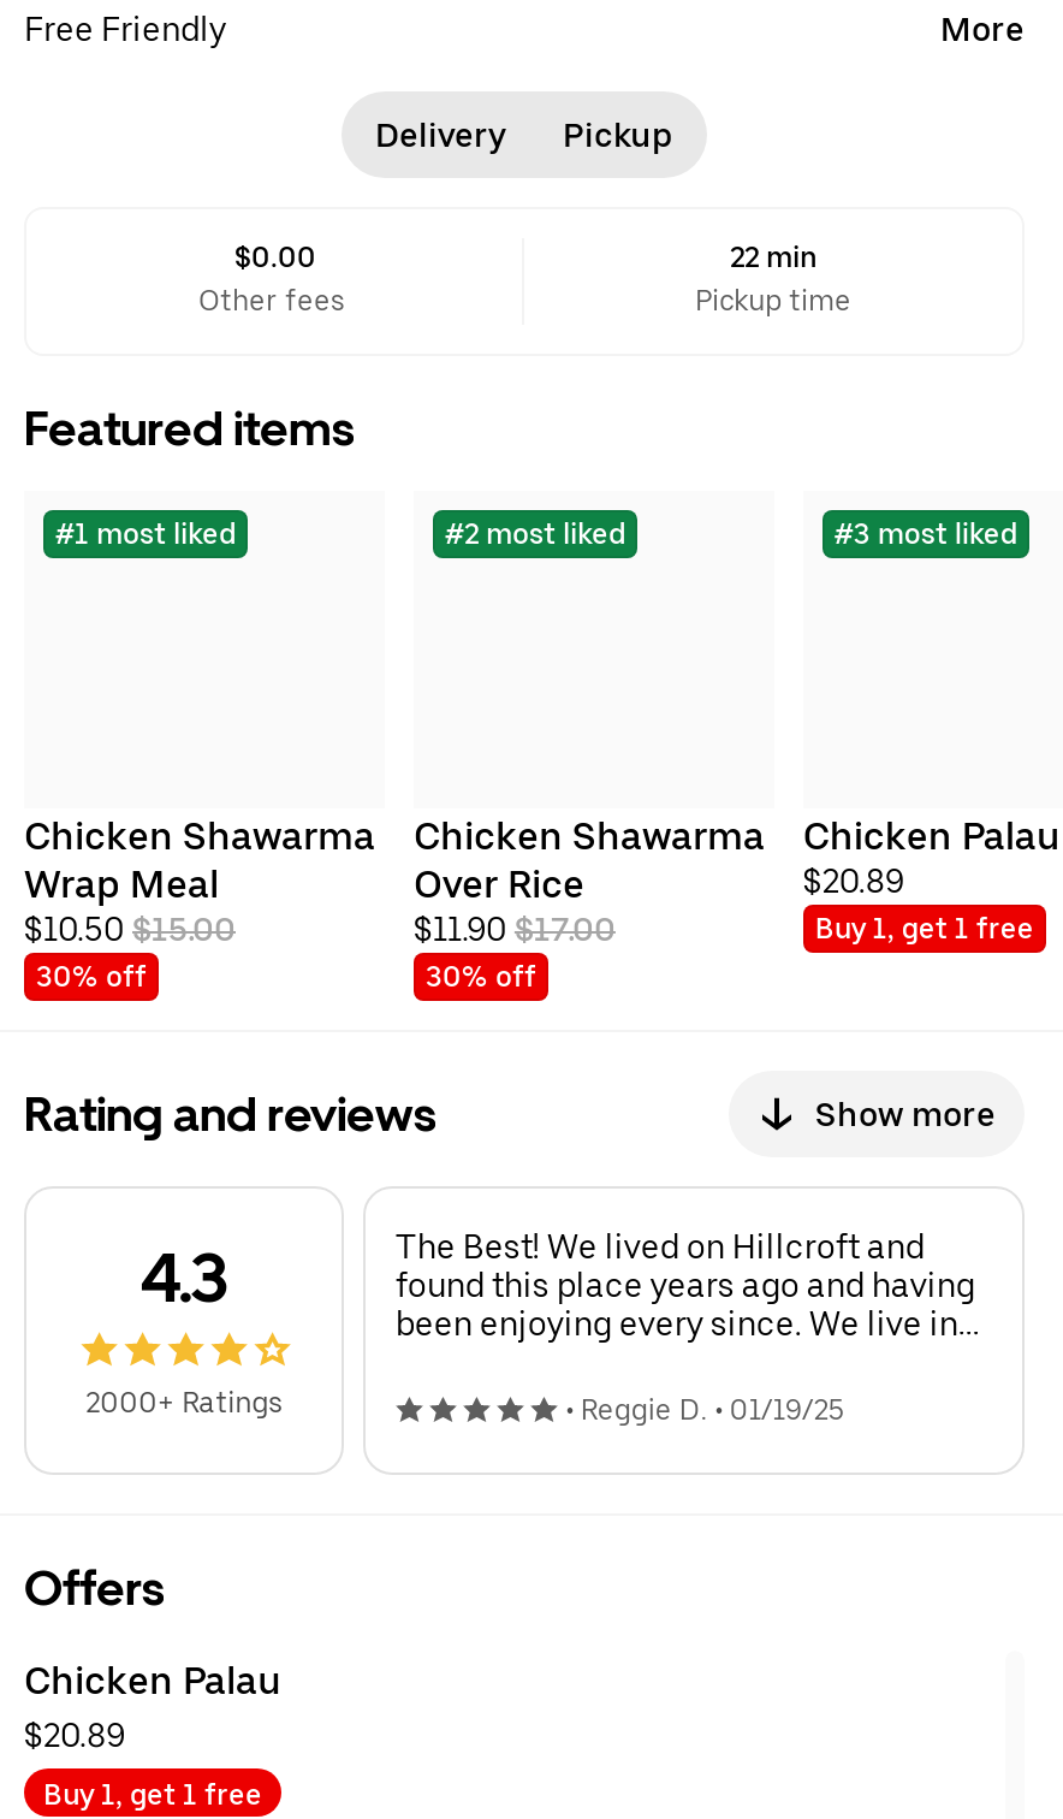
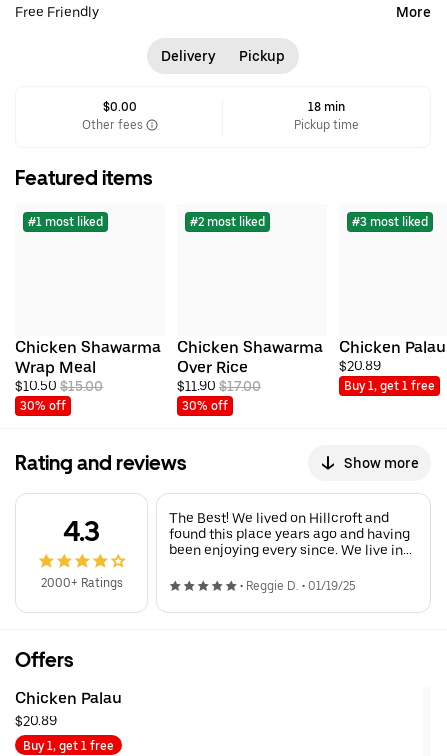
[730,241,816,275] 22 min -> [308,100,345,114] 18 min

